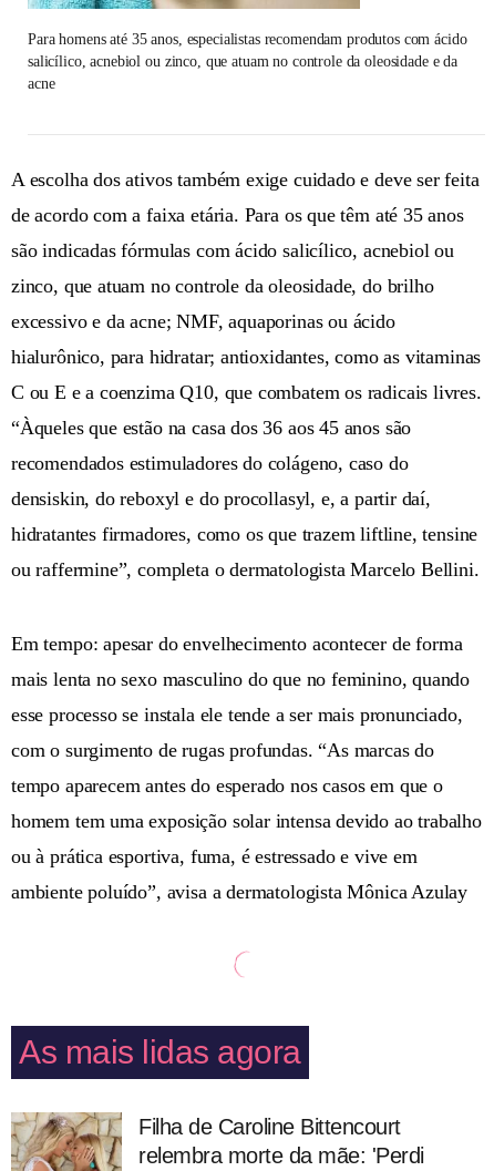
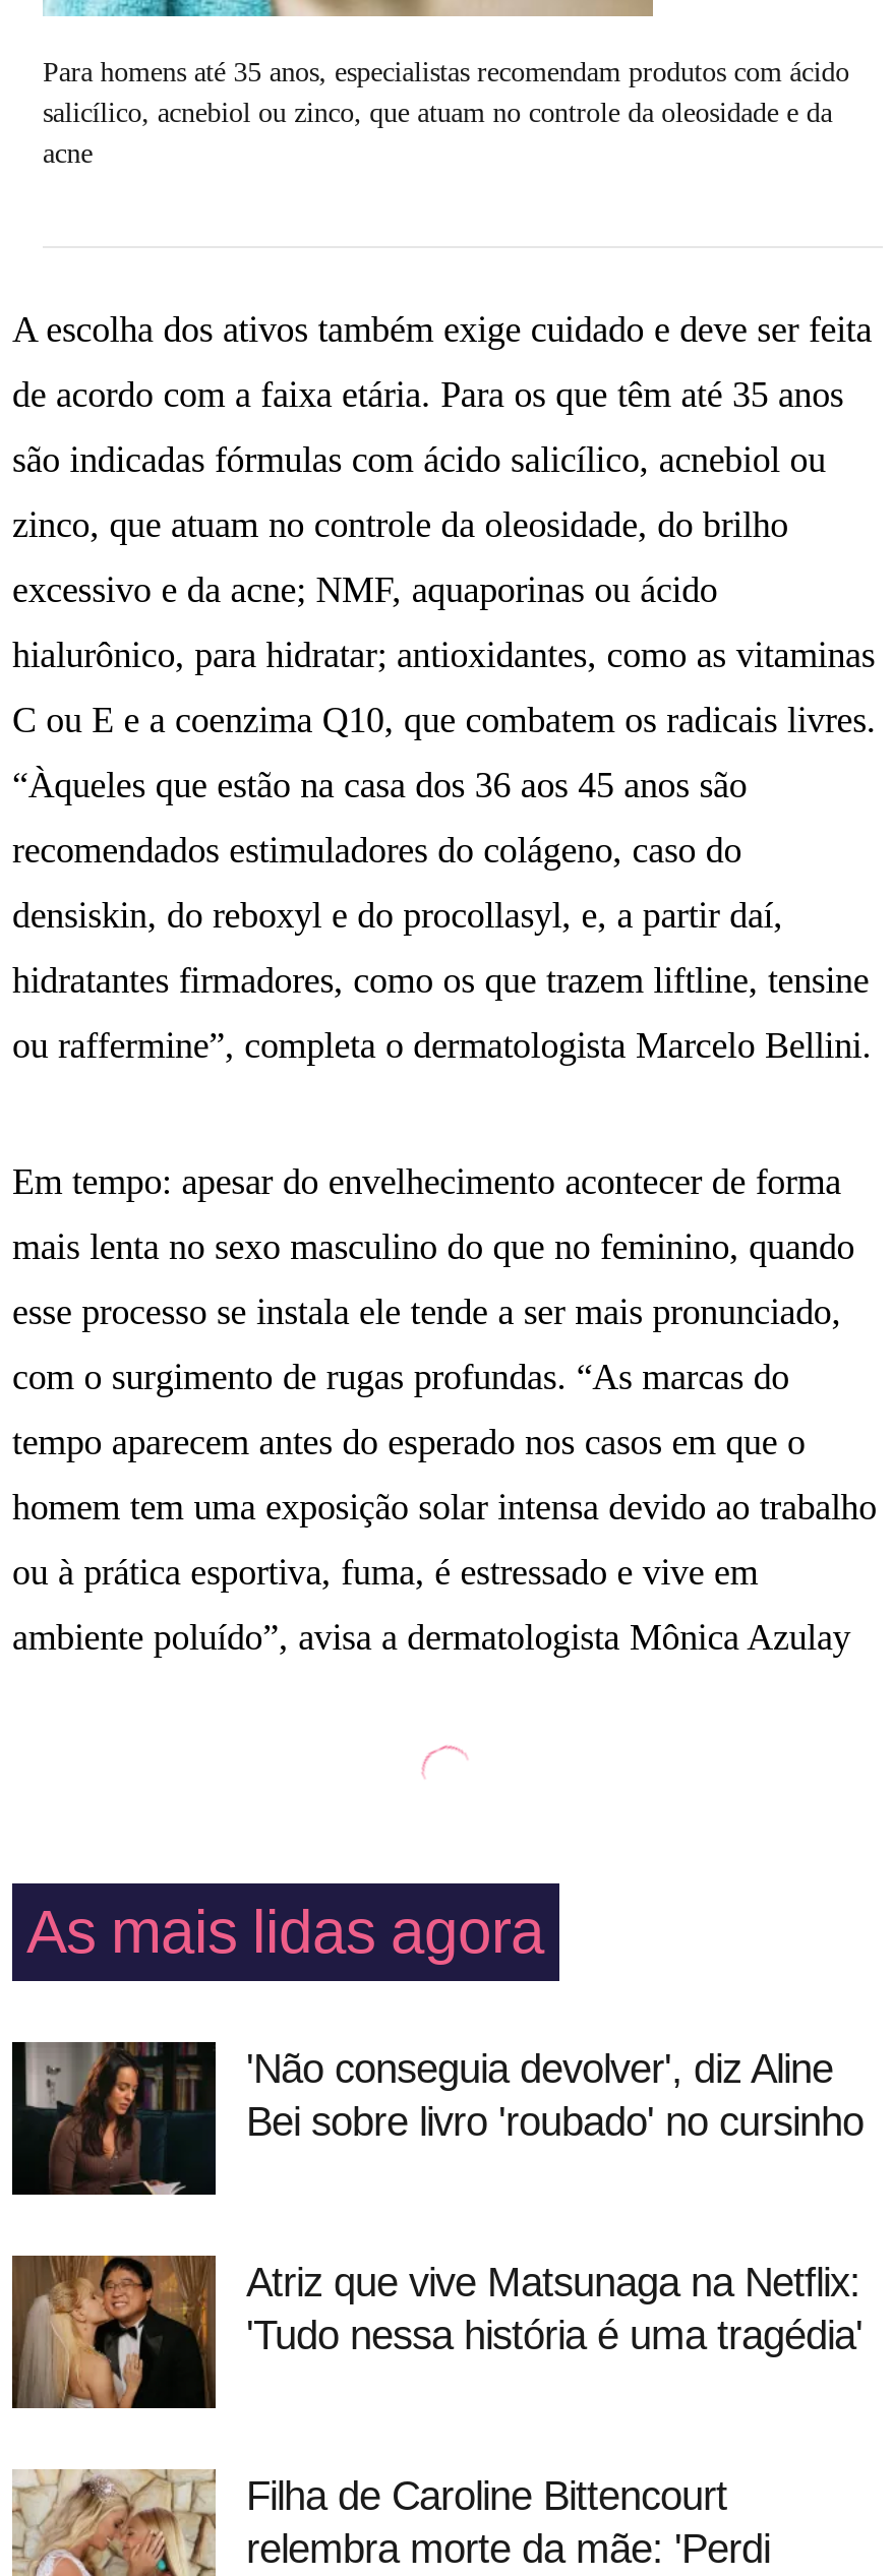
none -> [10,2040,864,2197] [image] | 'Não conseguia devolver', diz Aline | Bei sobre livro 'roubado' no cursinho
none -> [12,2252,862,2410] [image] | Atriz que vive Matsunaga na Netflix: | 'Tudo nessa história é uma tragédia'

